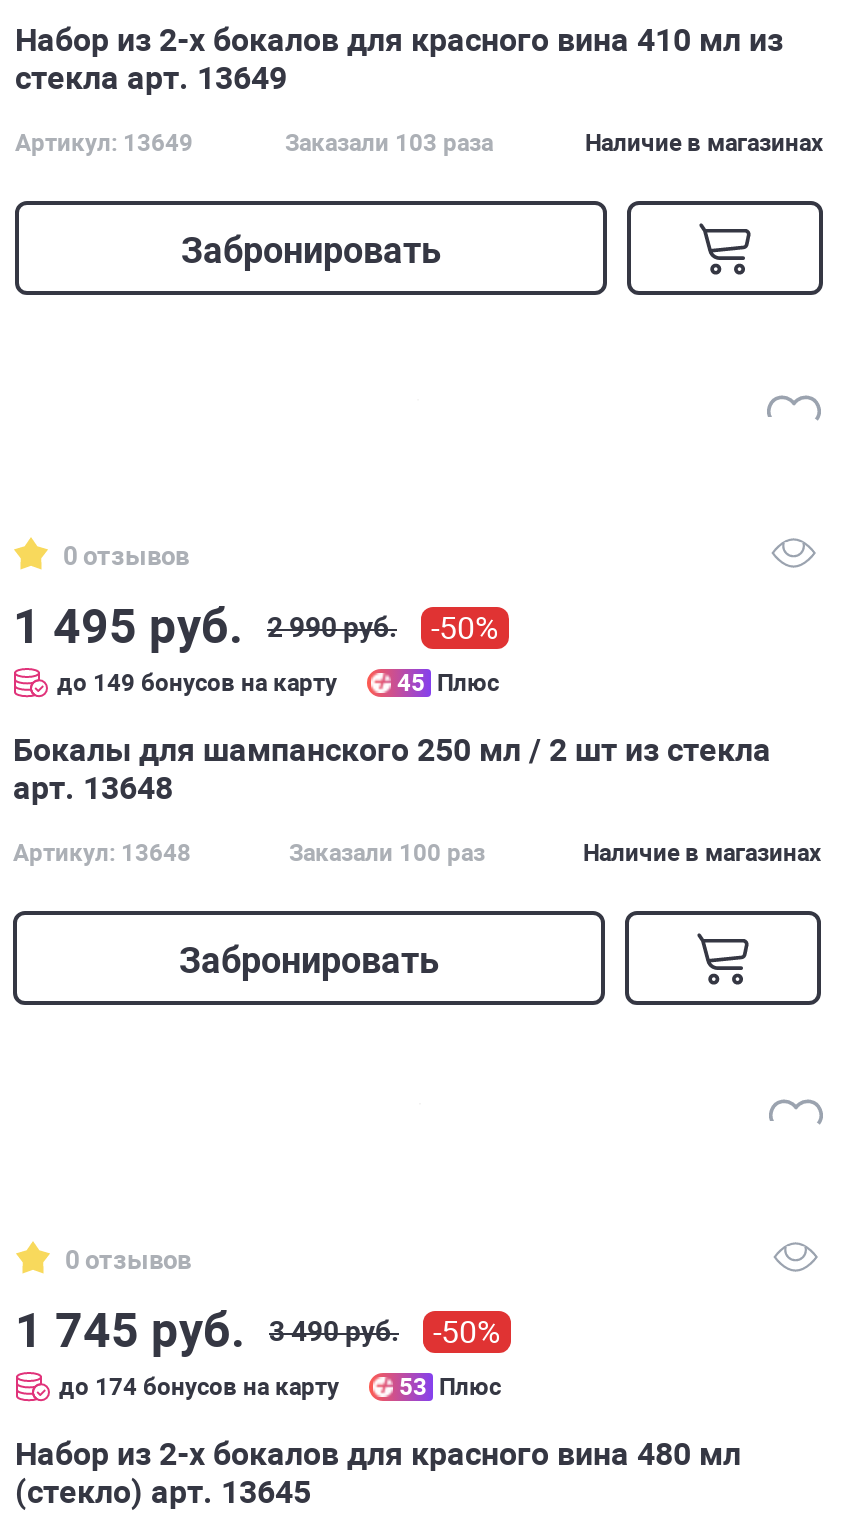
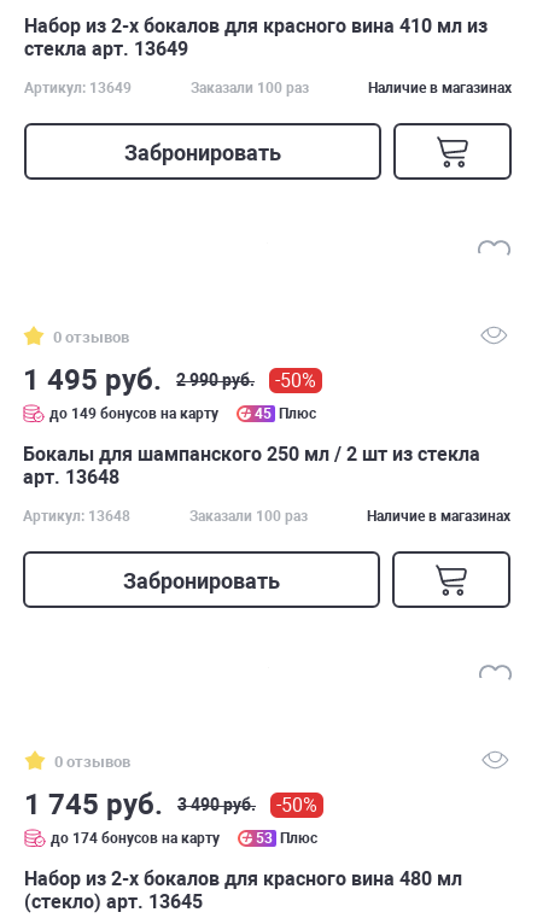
[285,129,493,157] Заказали 103 раза -> [191,80,309,97] Заказали 100 раз

